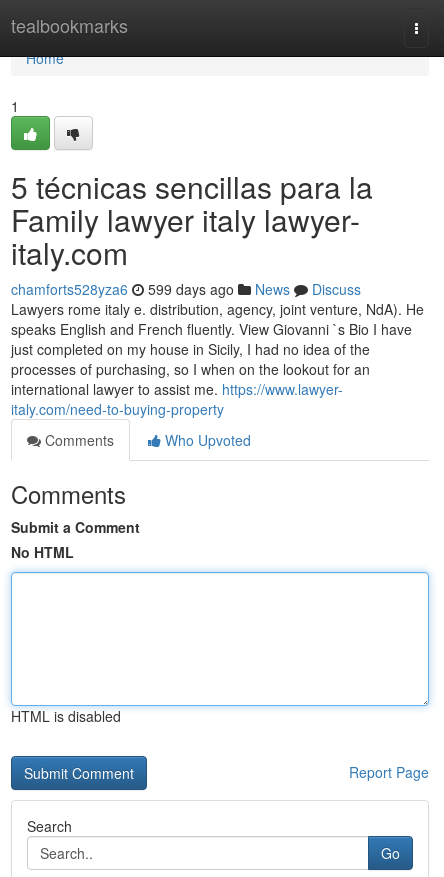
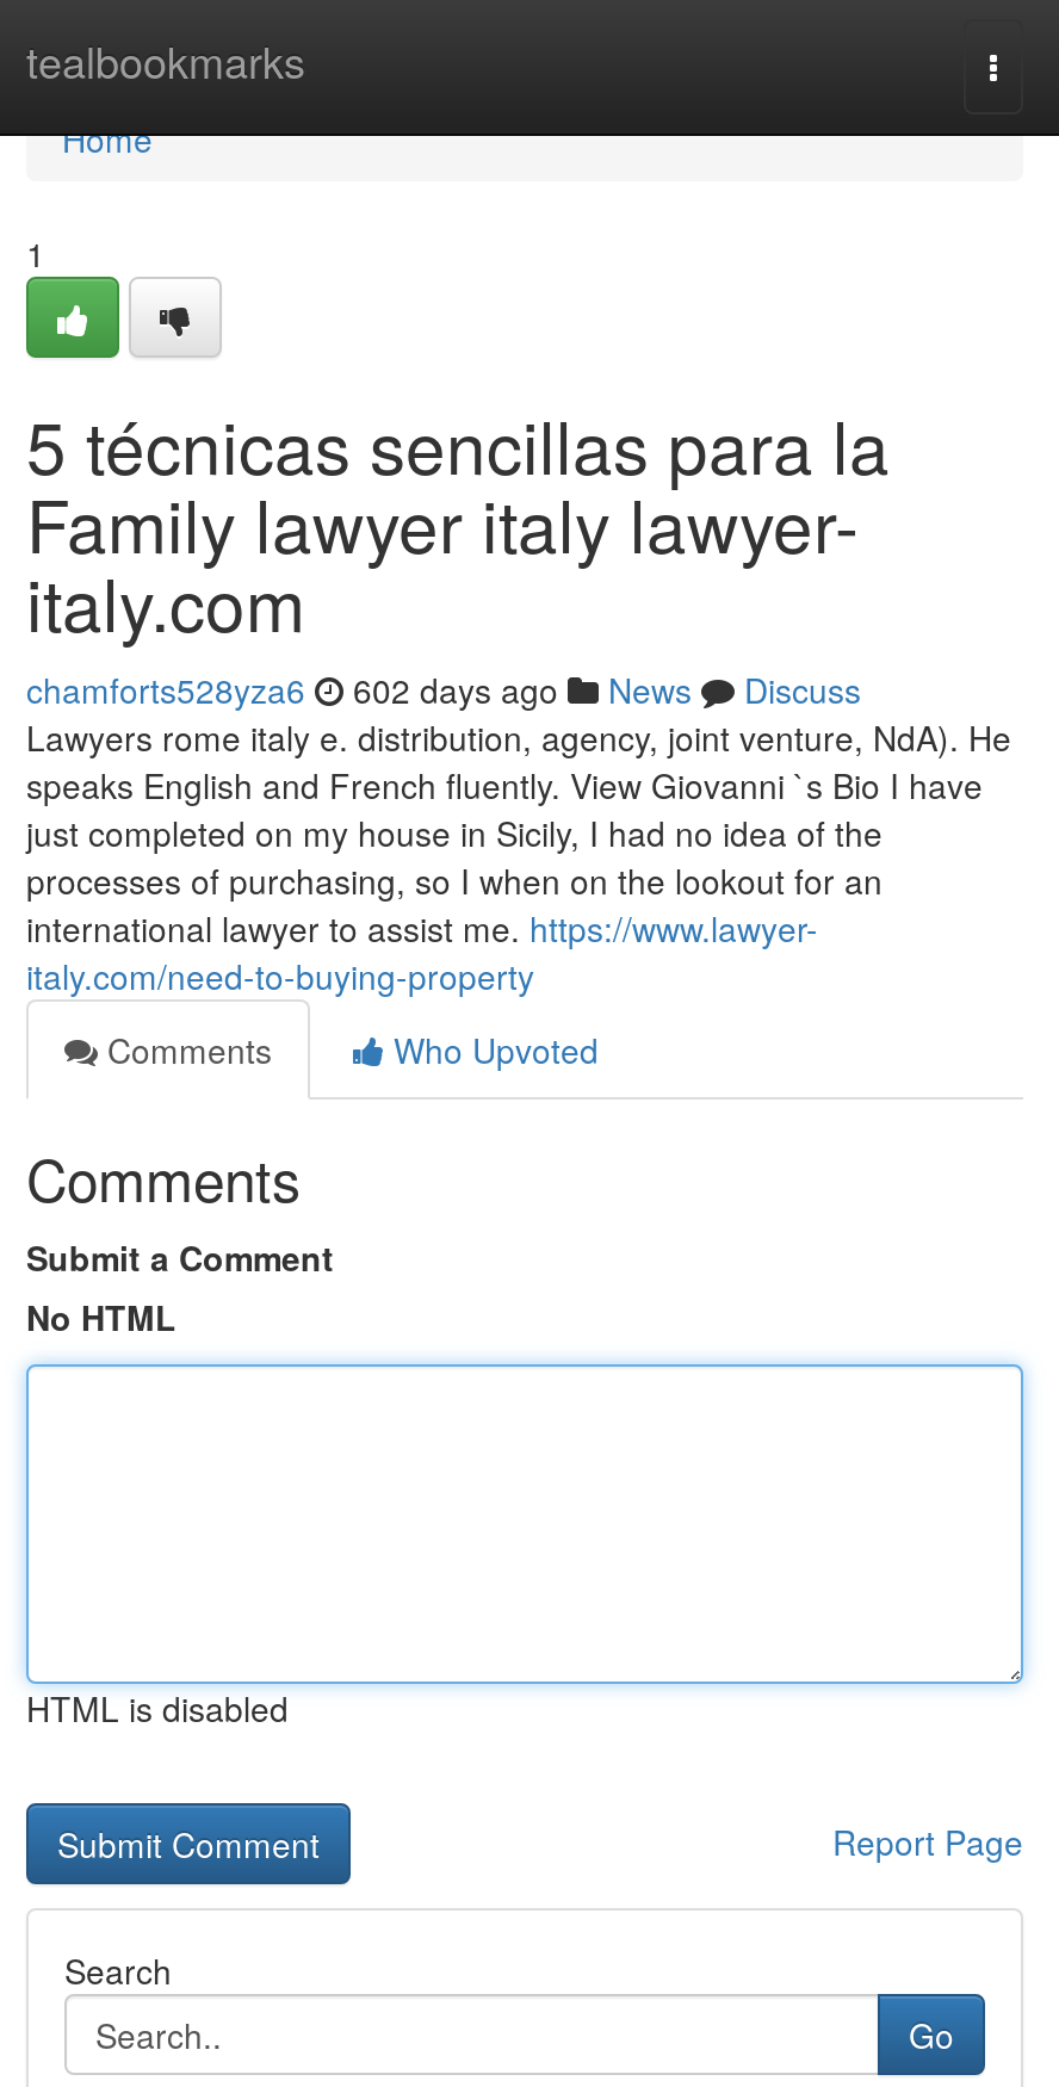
[11,279,361,299] chamforts528yza6 599 days ago News Discuss -> [26,665,861,713] chamforts528yza6 602 days ago News Discuss

